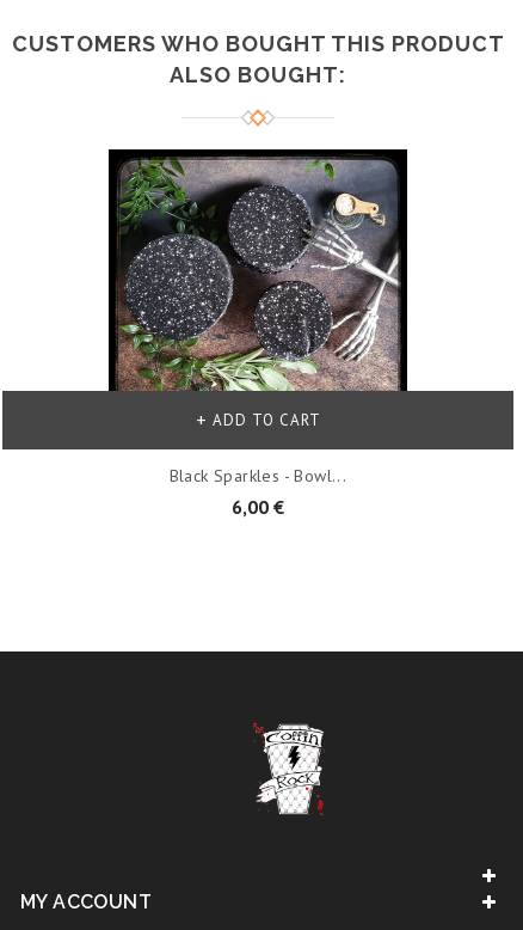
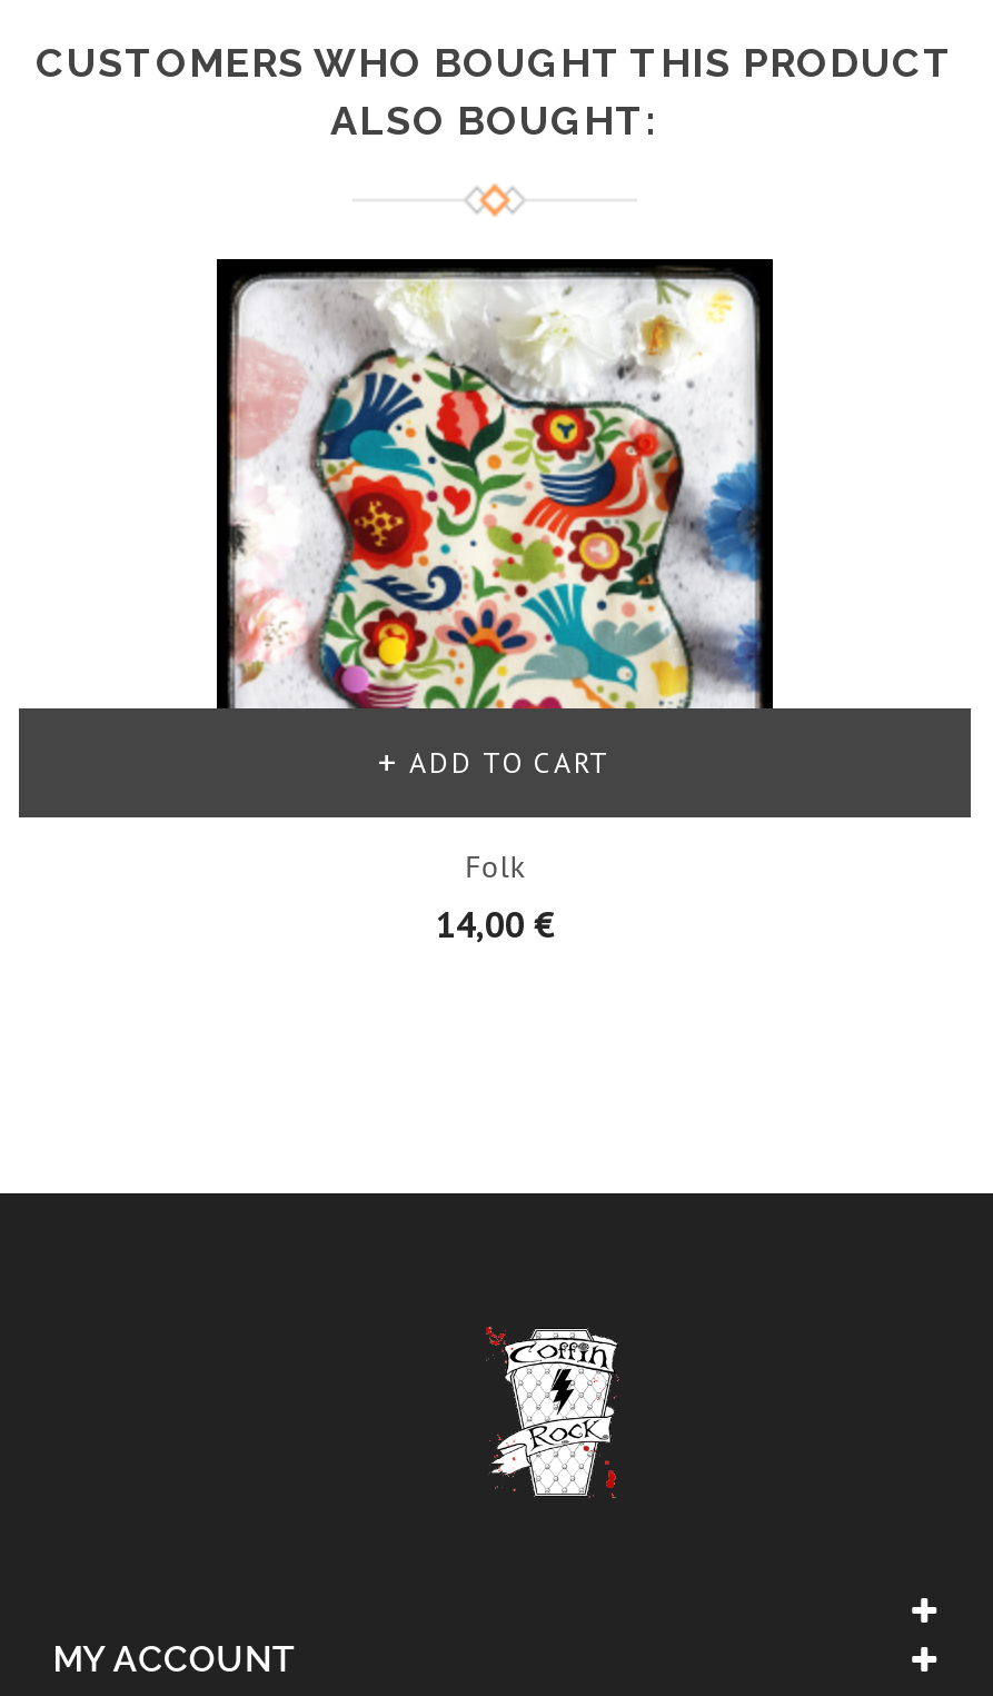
[116,158,401,392] [image] -> [228,272,759,711] [image]
[169,465,347,519] Black Sparkles - Bowl... | 6,00 € -> [436,846,554,946] Folk | 14,00 €

